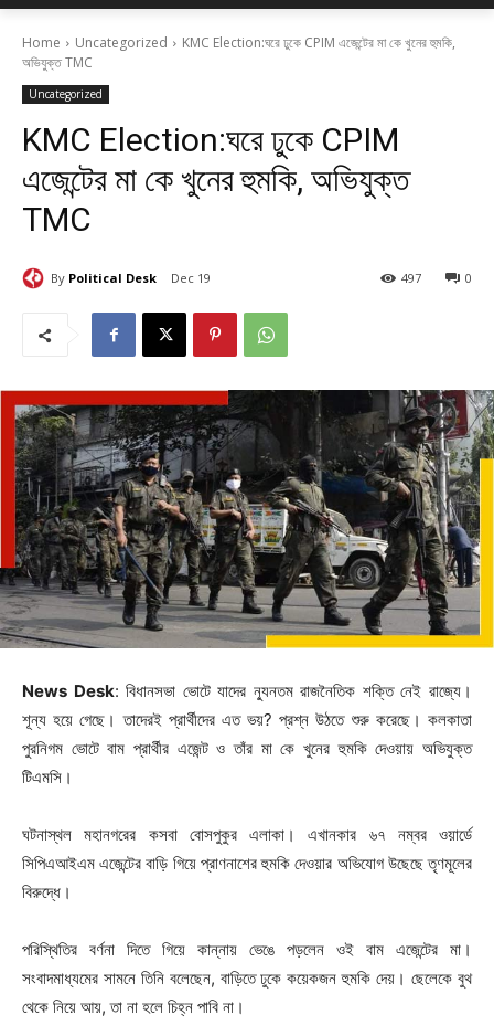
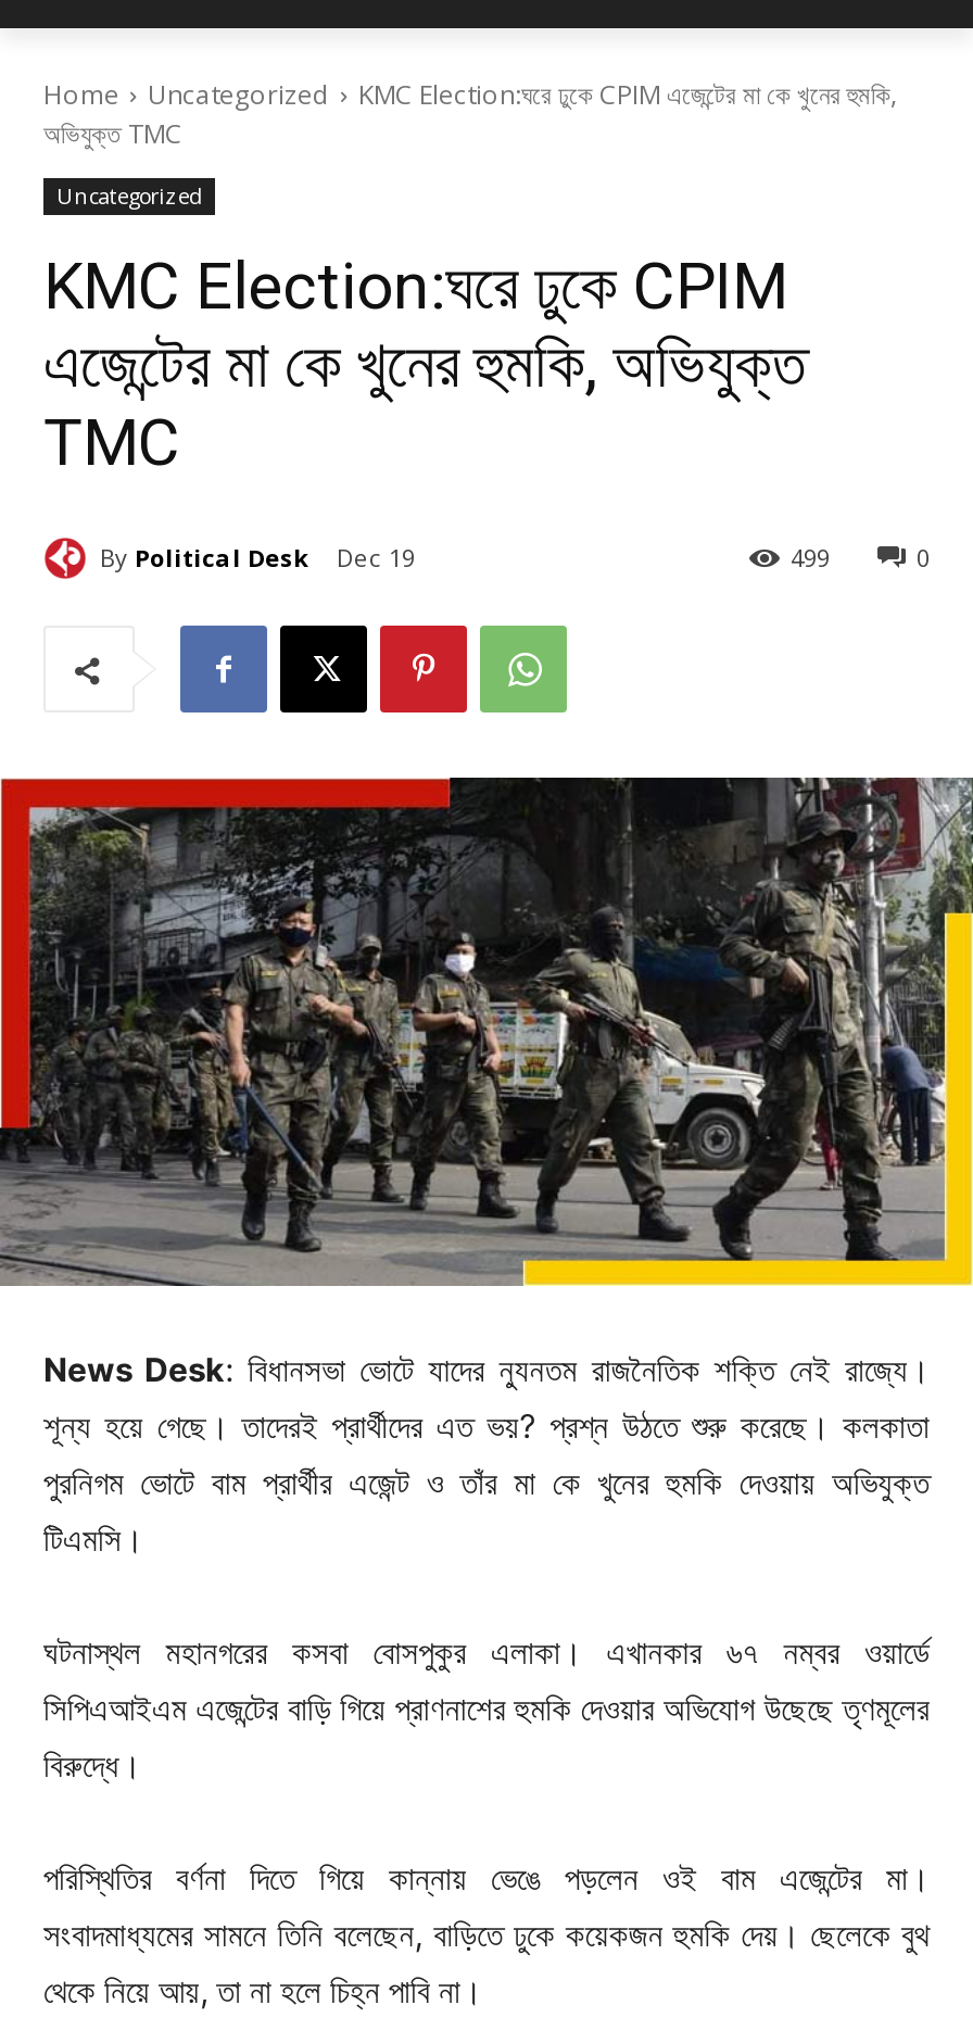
[401,270,421,286] 497 -> [791,541,830,574] 499

